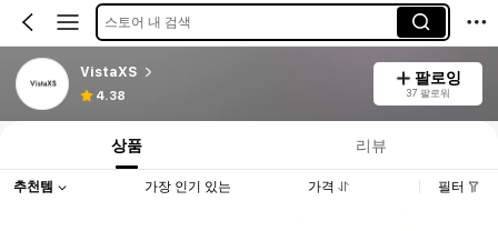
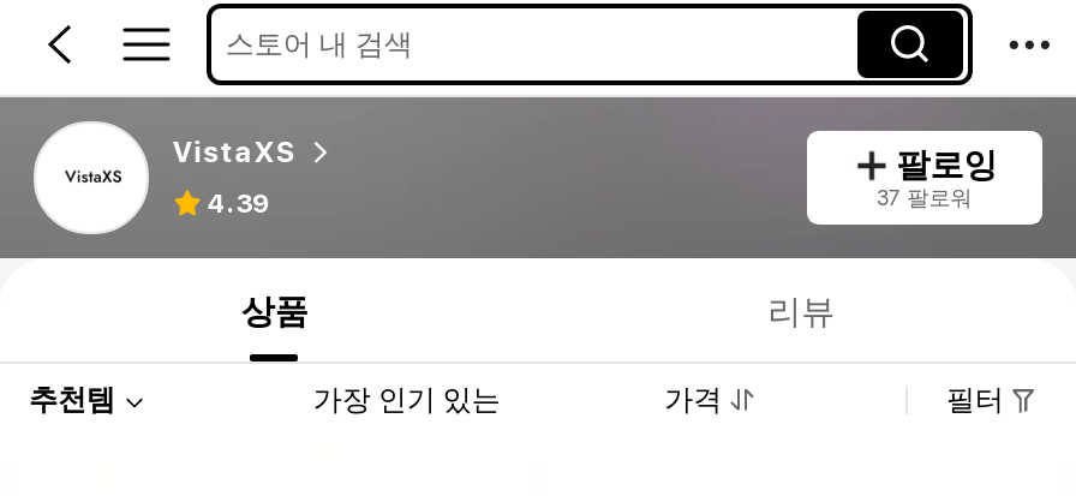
[96,89,126,104] 4.38 -> [207,189,271,220] 4.39

